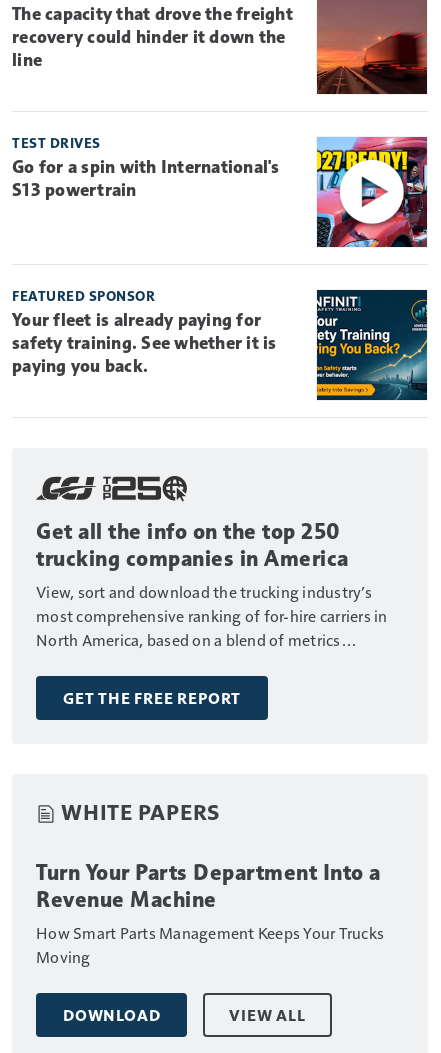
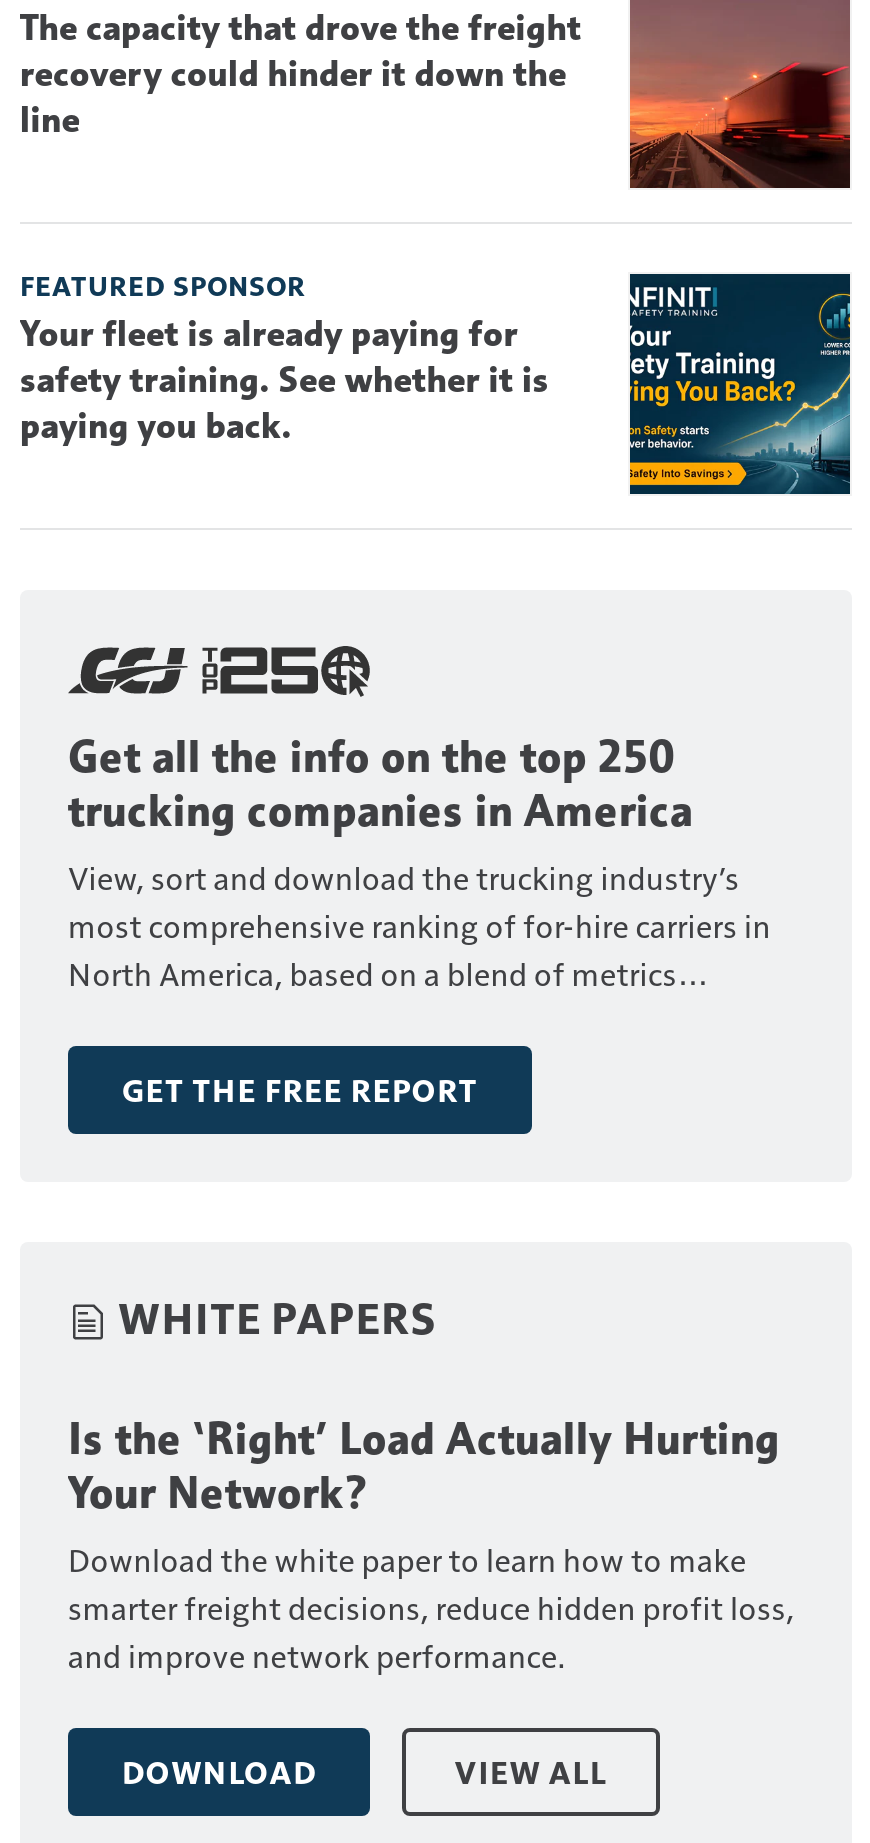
[12,134,428,248] [image] | TEST DRIVES | Go for a spin with International's | S13 powertrain -> none
moved [12,287,429,824] -> [20,269,854,1343]: [image] | FEATURED SPONSOR | Your fleet is already paying for | ... | GET THE FREE REPORT | WHITE PAPERS
[36,858,384,966] Turn Your Parts Department Into a | Revenue Machine | How Smart Parts Management Keeps Your Trucks | Moving -> [68,1411,794,1675] Is the ‘Right’ Load Actually Hurting | Your Network? | Download the white paper to learn how to make | smarter freight decisions, reduce hidden profit loss, | and improve network performance.

